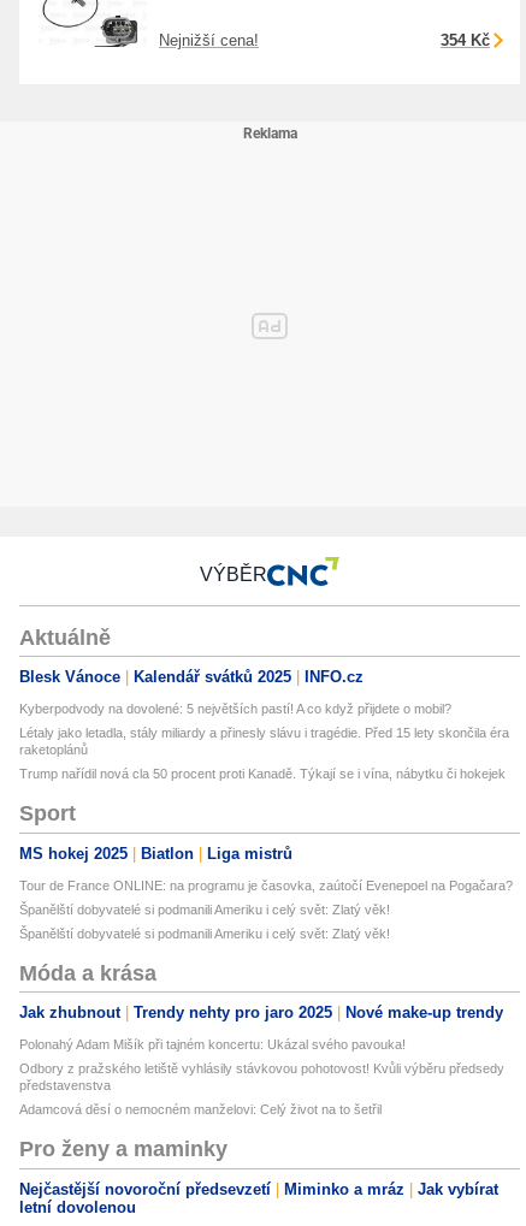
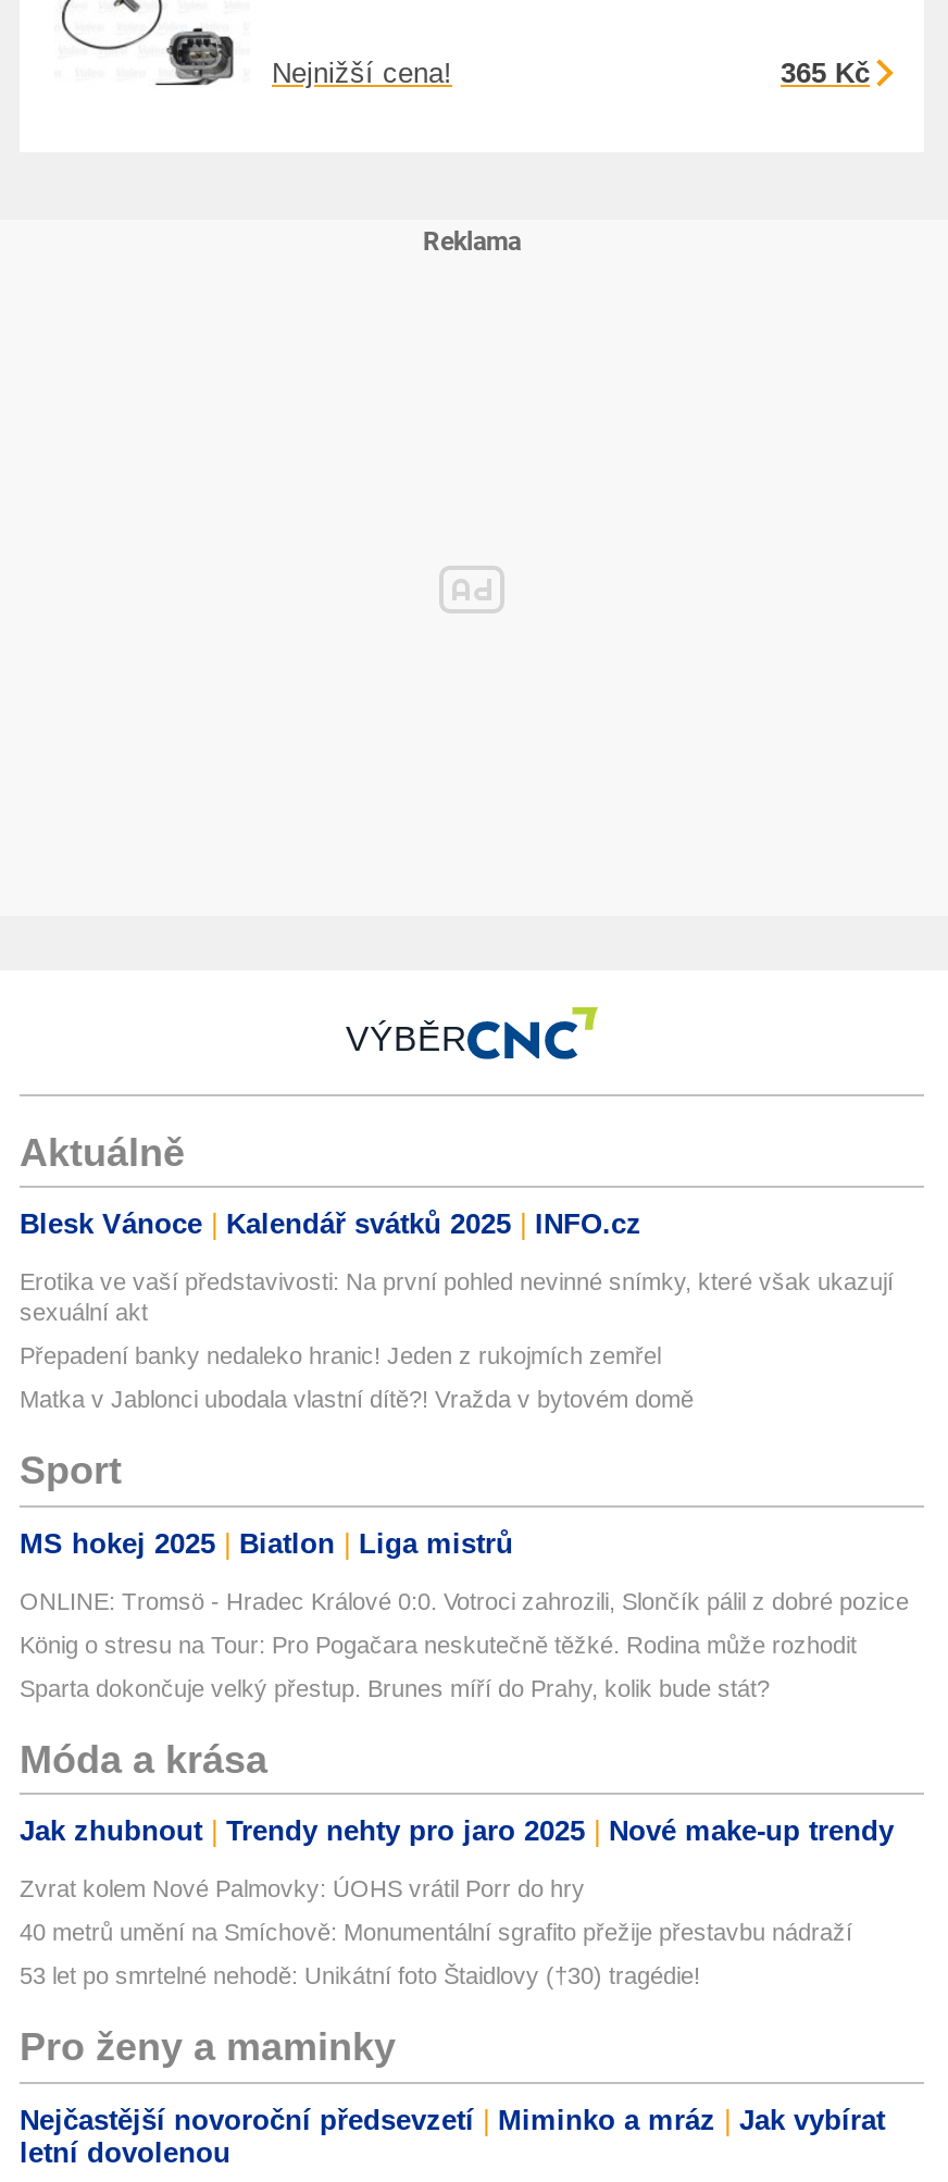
[441,32,490,50] 354 Kč -> [781,57,870,90] 365 Kč
[19,702,451,716] Kyberpodvody na dovolené: 5 největších pastí! A co když přijdete o mobil? -> [20,1269,894,1326] Erotika ve vaší představivosti: Na první pohled nevinné snímky, které však ukazují | sexuální akt
[19,726,509,757] Létaly jako letadla, stály miliardy a přinesly slávu i tragédie. Před 15 lety skončila éra | raketoplánů -> [20,1343,661,1369] Přepadení banky nedaleko hranic! Jeden z rukojmích zemřel
[19,767,506,781] Trump nařídil nová cla 50 procent proti Kanadě. Týkají se i vína, nábytku či hokejek -> [20,1386,694,1413] Matka v Jablonci ubodala vlastní dítě?! Vražda v bytovém domě
[19,878,513,892] Tour de France ONLINE: na programu je časovka, zaútočí Evenepoel na Pogačara? -> [20,1588,909,1614] ONLINE: Tromsö - Hradec Králové 0:0. Votroci zahrozili, Slončík pálil z dobré pozice
[19,902,390,917] Španělští dobyvatelé si podmanili Ameriku i celý svět: Zlatý věk! -> [20,1631,857,1657] König o stresu na Tour: Pro Pogačara neskutečně těžké. Rodina může rozhodit
[19,926,390,941] Španělští dobyvatelé si podmanili Ameriku i celý svět: Zlatý věk! -> [20,1675,770,1701] Sparta dokončuje velký přestup. Brunes míří do Prahy, kolik bude stát?
[19,1037,406,1052] Polonahý Adam Mišík při tajném koncertu: Ukázal svého pavouka! -> [20,1876,585,1902] Zvrat kolem Nové Palmovky: ÚOHS vrátil Porr do hry
[19,1062,504,1093] Odbory z pražského letiště vyhlásily stávkovou pohotovost! Kvůli výběru předsedy | představenstva -> [20,1919,852,1946] 40 metrů umění na Smíchově: Monumentální sgrafito přežije přestavbu nádraží
[19,1102,382,1117] Adamcová děsí o nemocném manželovi: Celý život na to šetřil -> [20,1963,700,1989] 53 let po smrtelné nehodě: Unikátní foto Štaidlovy (†30) tragédie!

